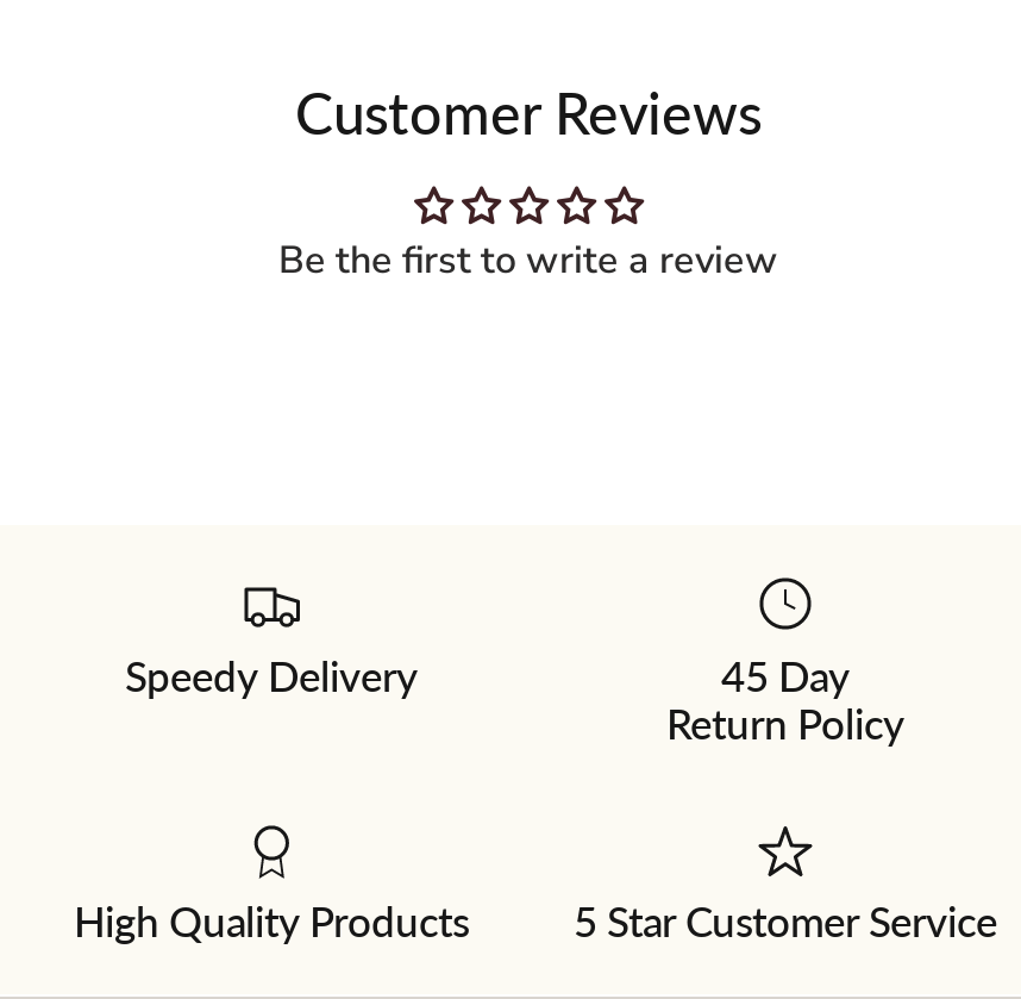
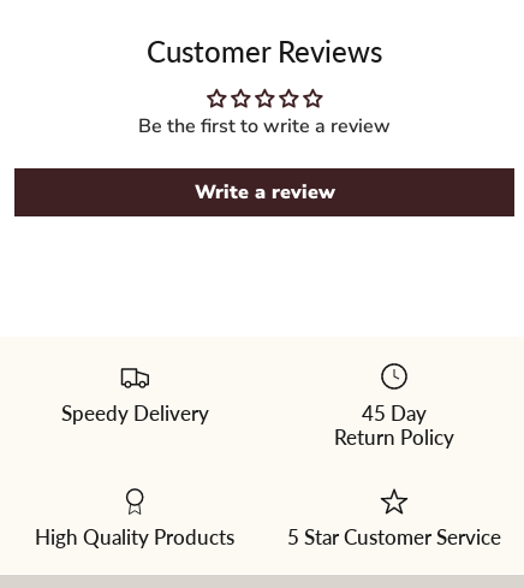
none -> [194,179,335,205] Write a review

